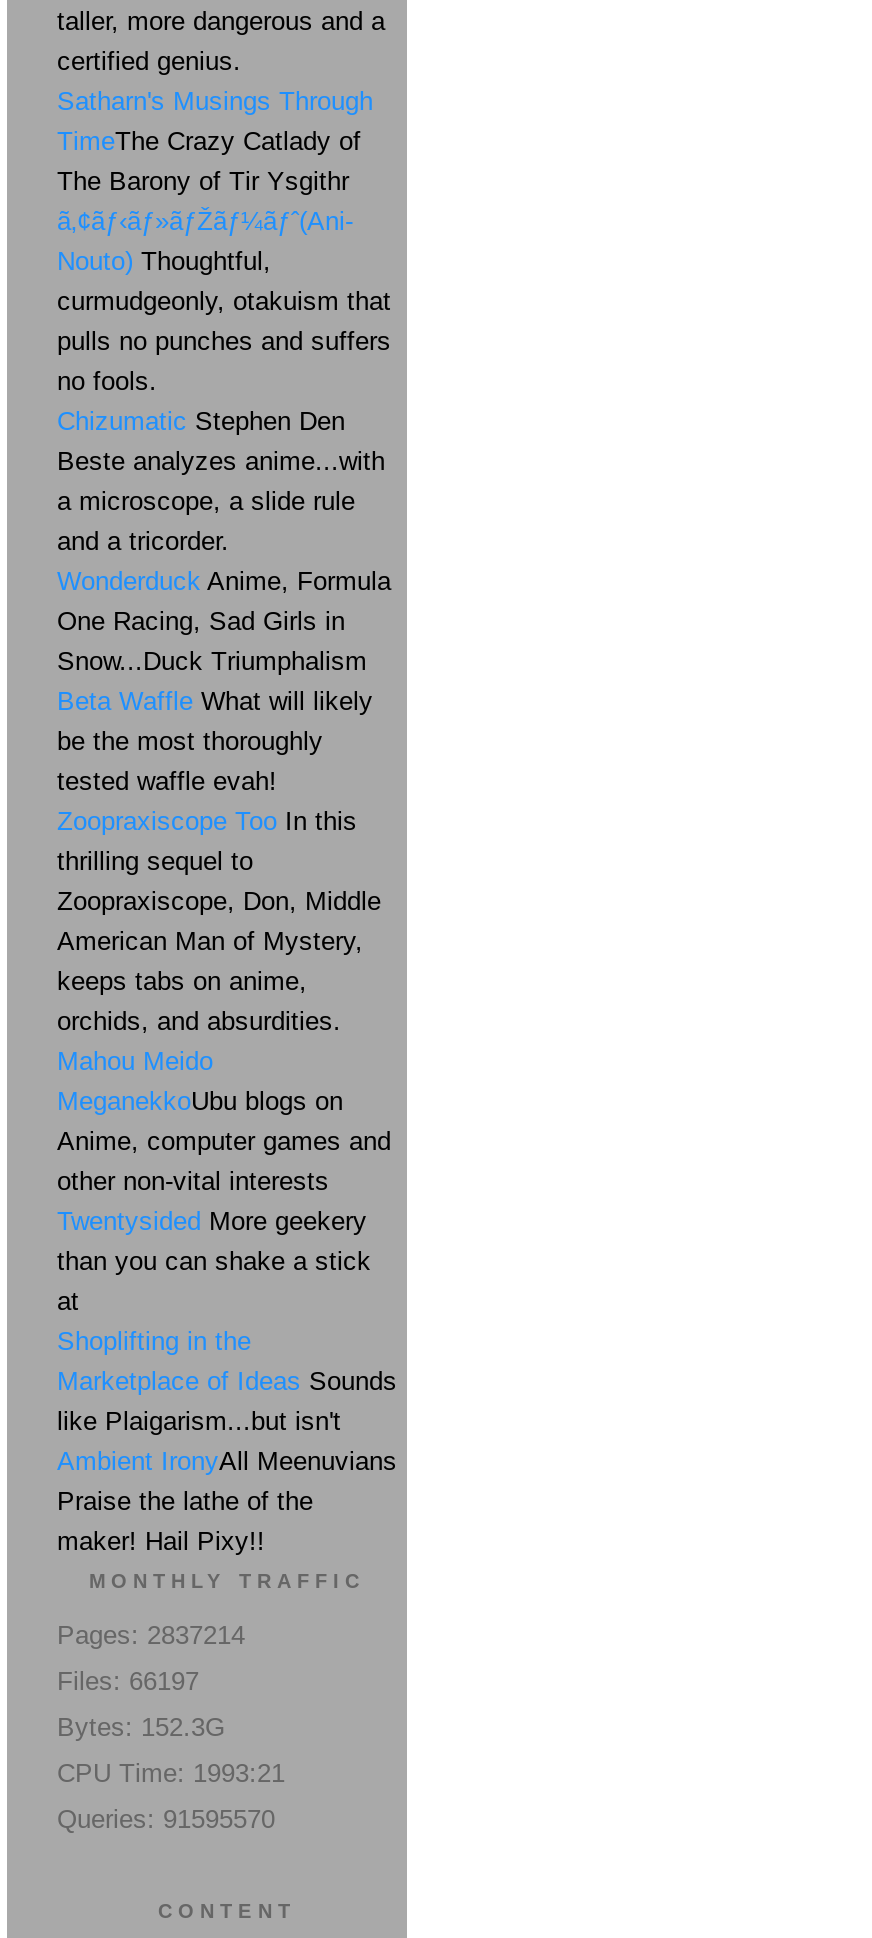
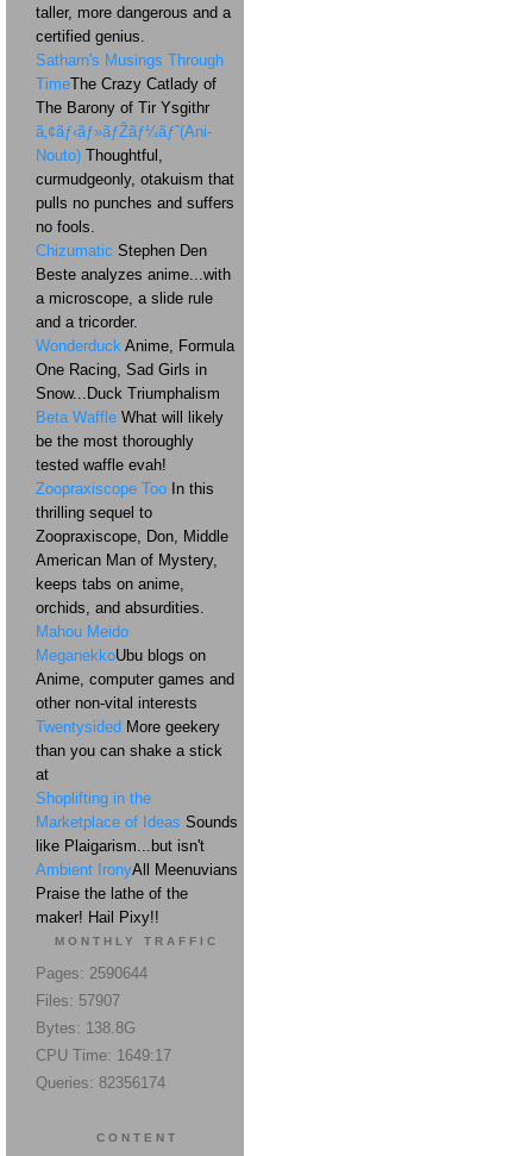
[57,1620,245,1650] Pages: 2837214 -> [36,964,148,982] Pages: 2590644
[57,1666,199,1696] Files: 66197 -> [36,992,120,1010] Files: 57907
[57,1712,225,1742] Bytes: 152.3G -> [36,1019,136,1037] Bytes: 138.8G
[57,1758,285,1788] CPU Time: 1993:21 -> [36,1046,171,1064] CPU Time: 1649:17
[57,1804,275,1834] Queries: 91595570 -> [36,1074,165,1092] Queries: 82356174

